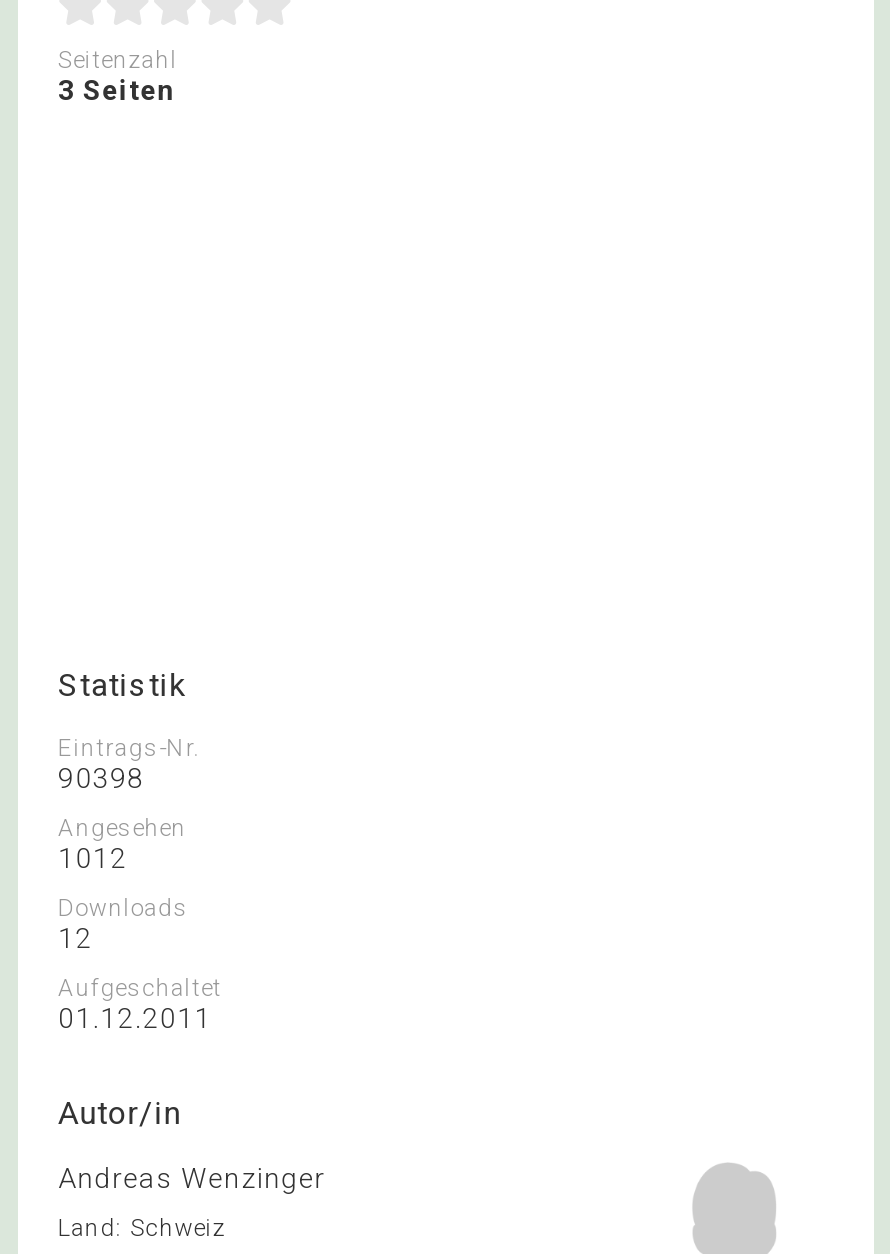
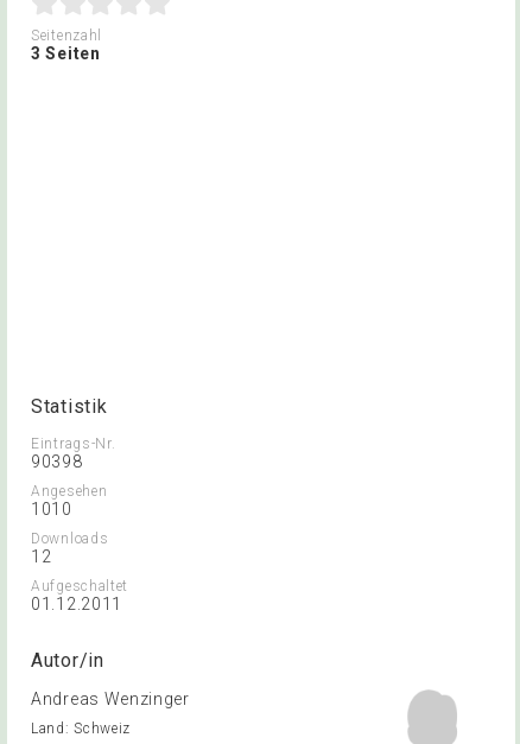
[58,842,128,874] 1012 -> [31,500,72,519] 1010

